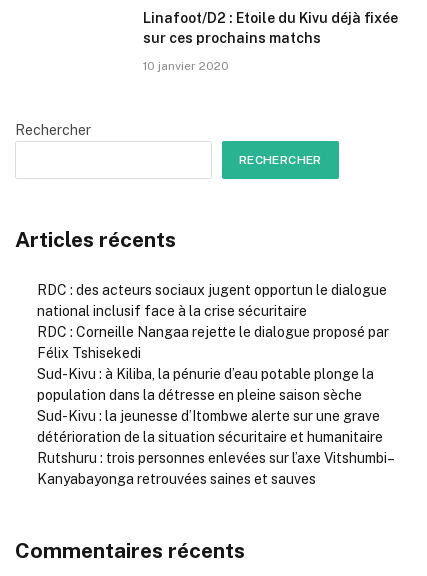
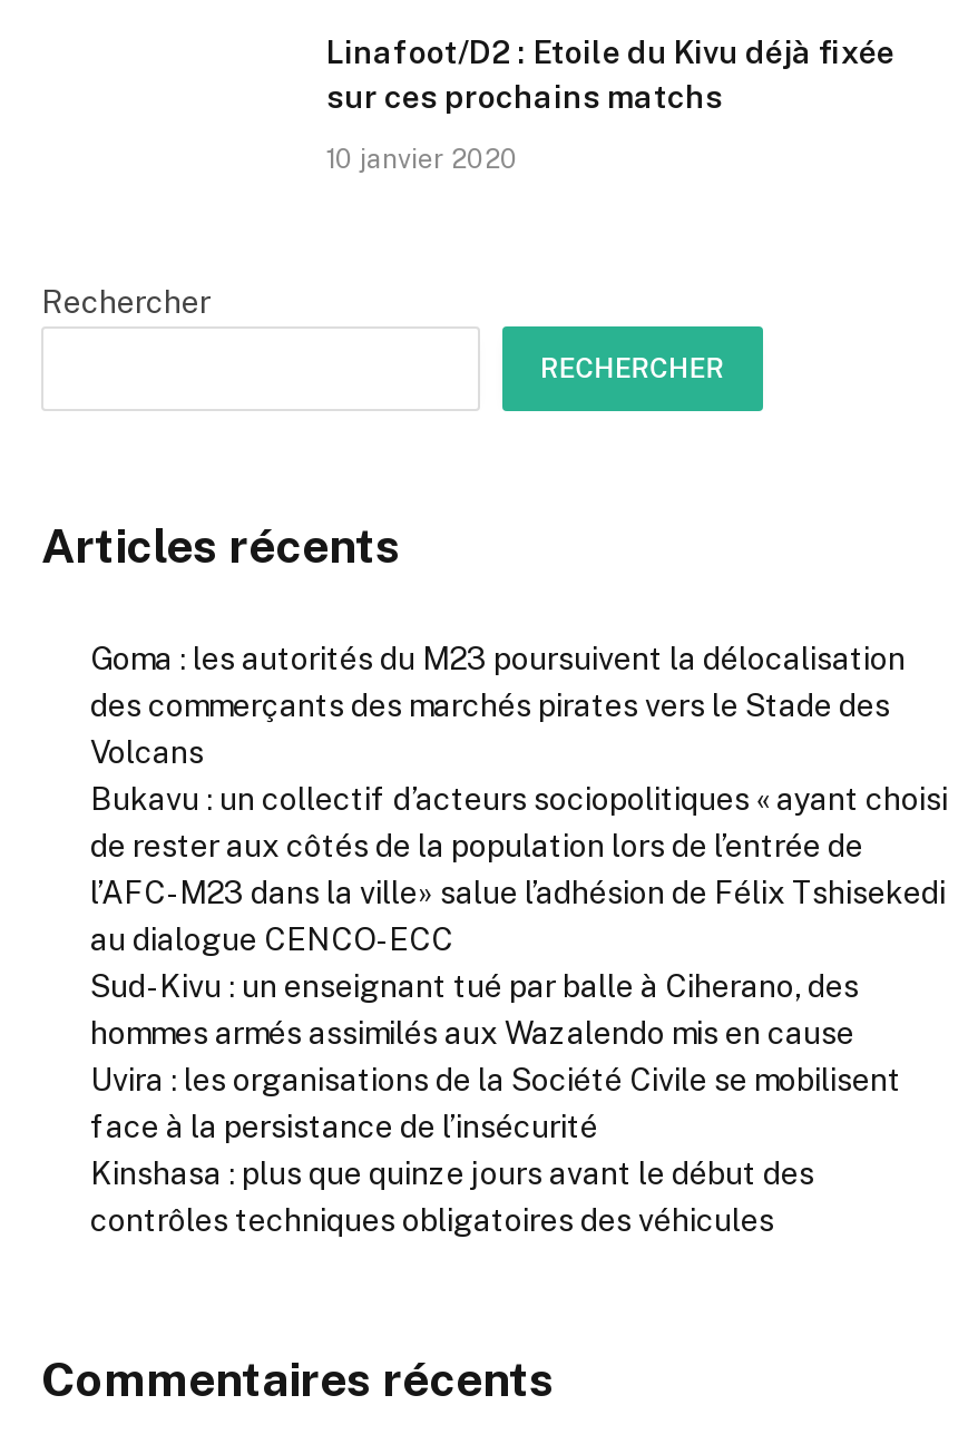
[37,282,395,487] RDC : des acteurs sociaux jugent opportun le dialogue | national inclusif face à la crise sécuritaire | RDC : Corneille Nangaa rejette le dialogue proposé par | Félix Tshisekedi | Sud-Kivu : à Kiliba, la pénurie d’eau potable plonge la | population dans la détresse en pleine saison sèche | Sud-Kivu : la jeunesse d’Itombwe alerte sur une grave | détérioration de la situation sécuritaire et humanitaire | Rutshuru : trois personnes enlevées sur l’axe Vitshumbi– | Kanyabayonga retrouvées saines et sauves -> [90,640,948,1237] Goma : les autorités du M23 poursuivent la délocalisation | des commerçants des marchés pirates vers le Stade des | Volcans | Bukavu : un collectif d’acteurs sociopolitiques « ayant choisi | de rester aux côtés de la population lors de l’entrée de | l’AFC-M23 dans la ville» salue l’adhésion de Félix Tshisekedi | au dialogue CENCO-ECC | Sud-Kivu : un enseignant tué par balle à Ciherano, des | hommes armés assimilés aux Wazalendo mis en cause | Uvira : les organisations de la Société Civile se mobilisent | face à la persistance de l’insécurité | Kinshasa : plus que quinze jours avant le début des | contrôles techniques obligatoires des véhicules

